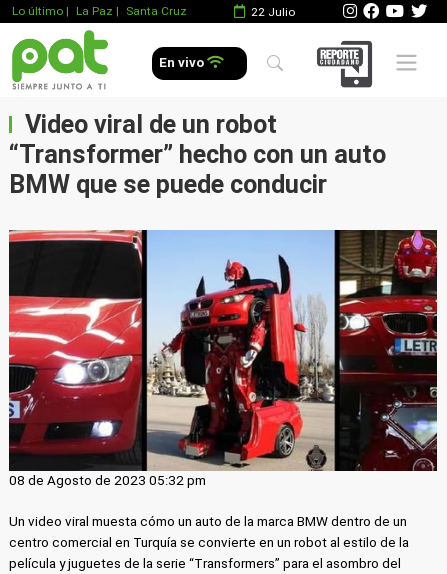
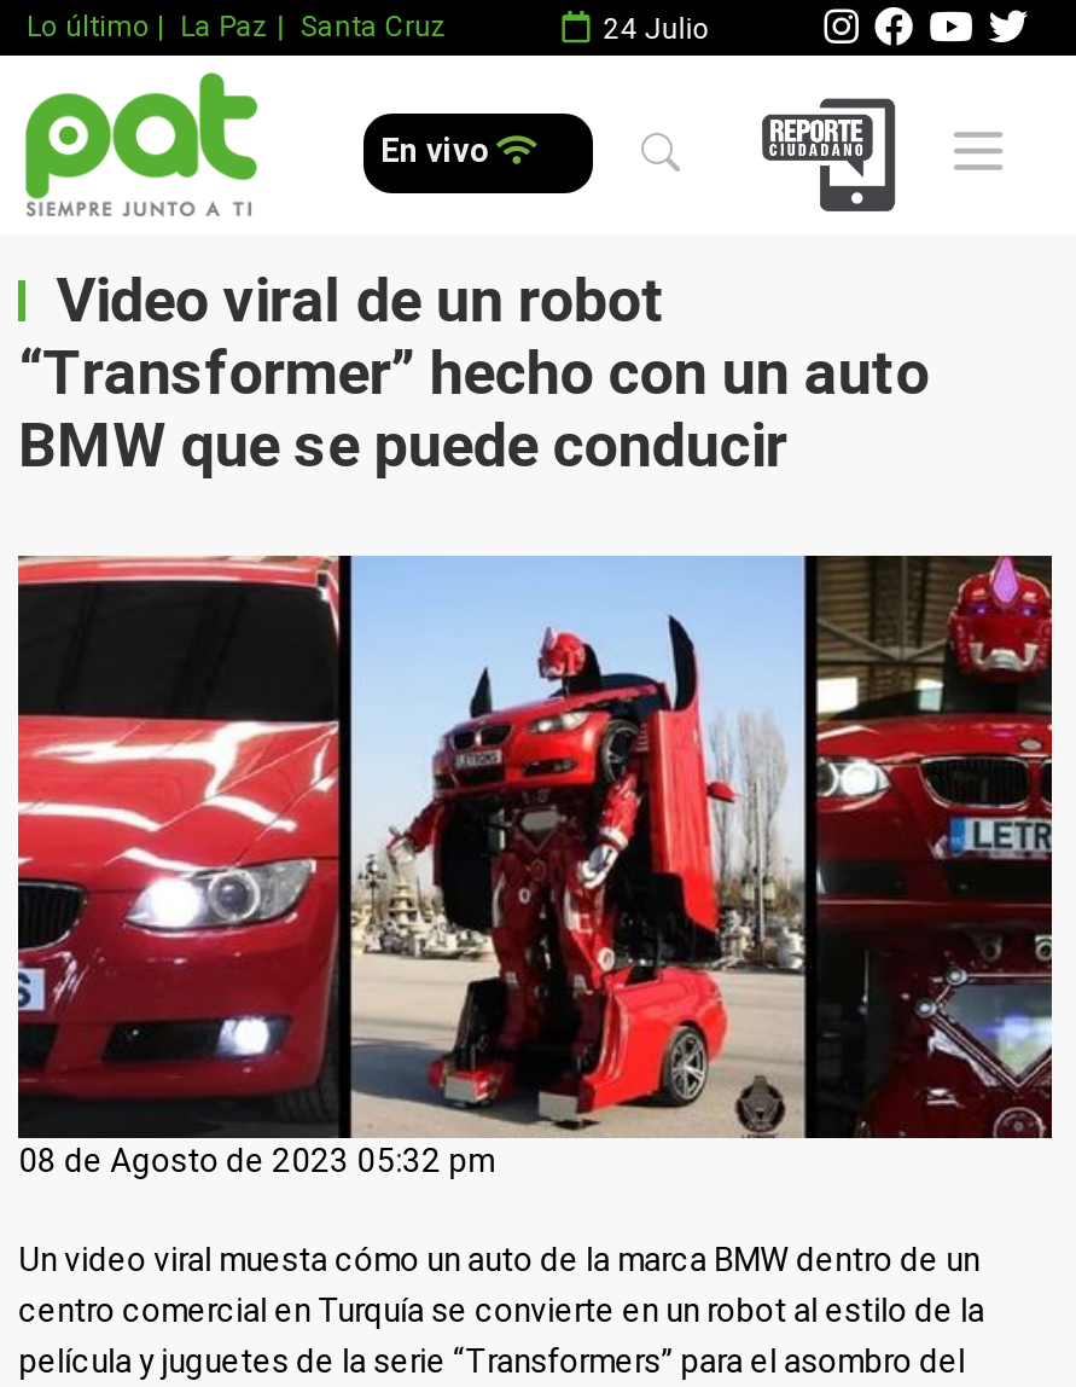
[245,5,295,19] 22 Julio -> [589,12,710,46] 24 Julio

